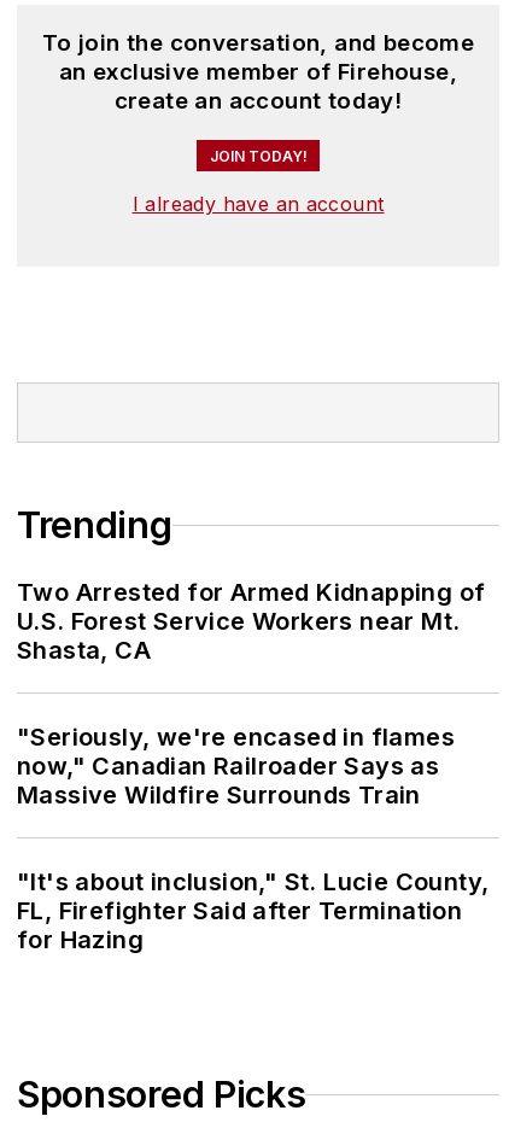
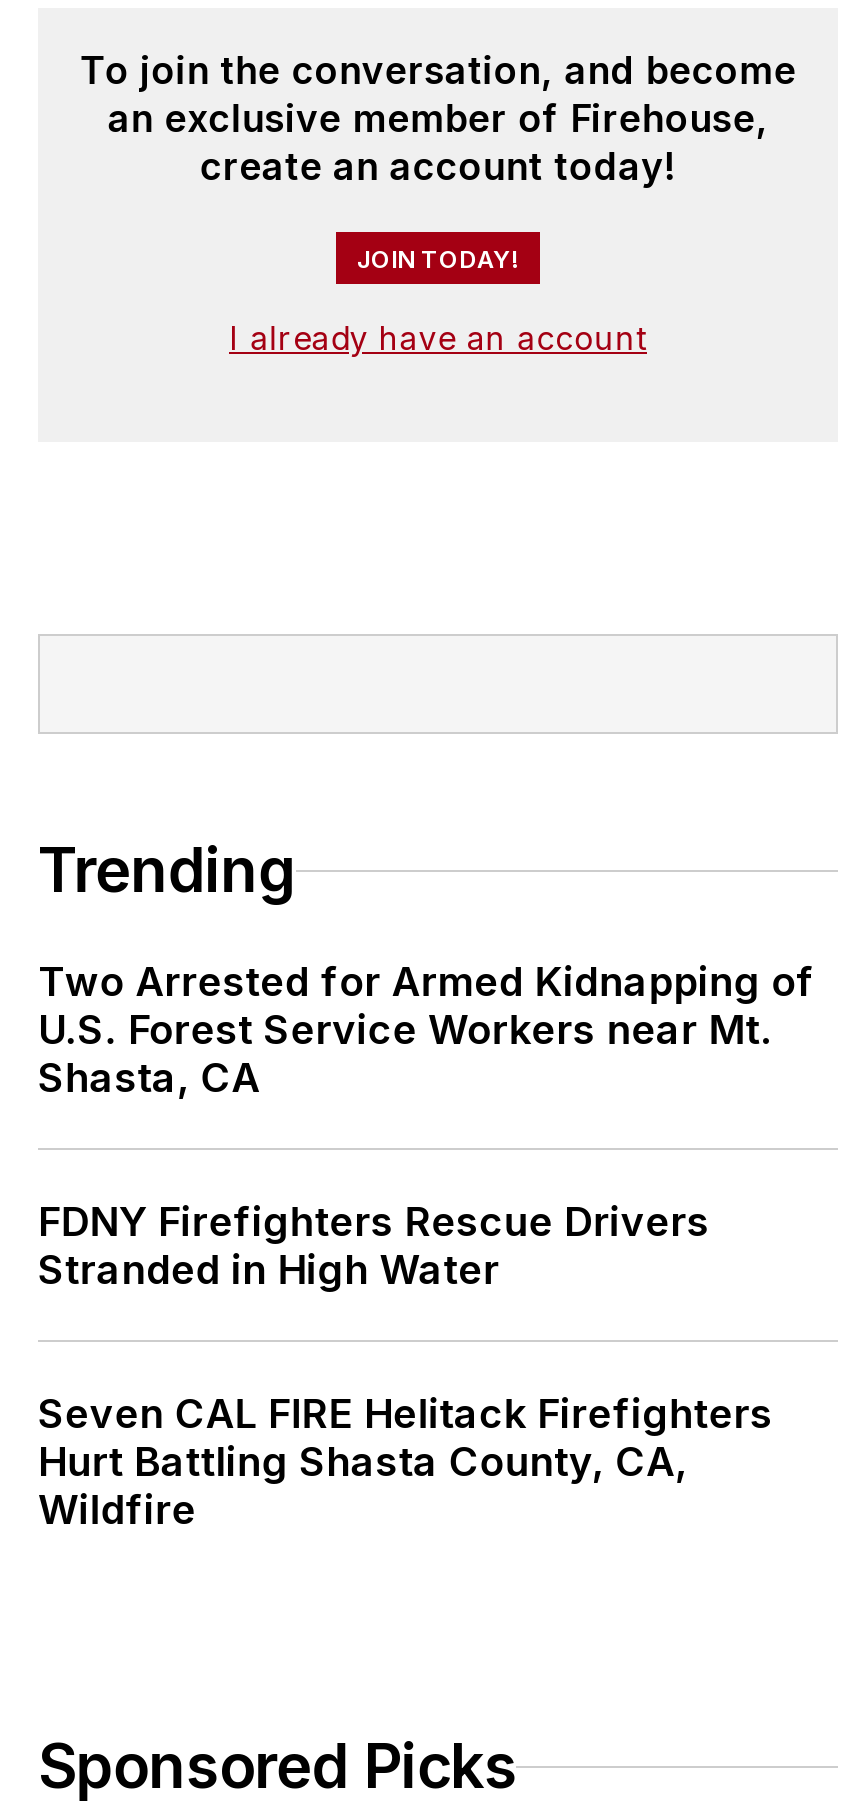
[17,723,455,810] "Seriously, we're encased in flames | now," Canadian Railroader Says as | Massive Wildfire Surrounds Train -> [38,1199,710,1295] FDNY Firefighters Rescue Drivers | Stranded in High Water
[17,868,489,955] "It's about inclusion," St. Lucie County, | FL, Firefighter Said after Termination | for Hazing -> [38,1391,773,1535] Seven CAL FIRE Helitack Firefighters | Hurt Battling Shasta County, CA, | Wildfire

